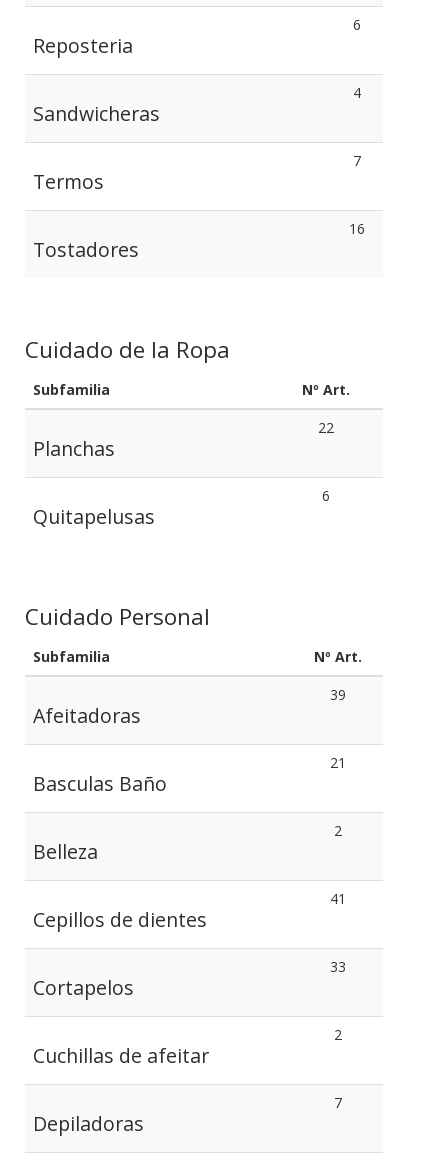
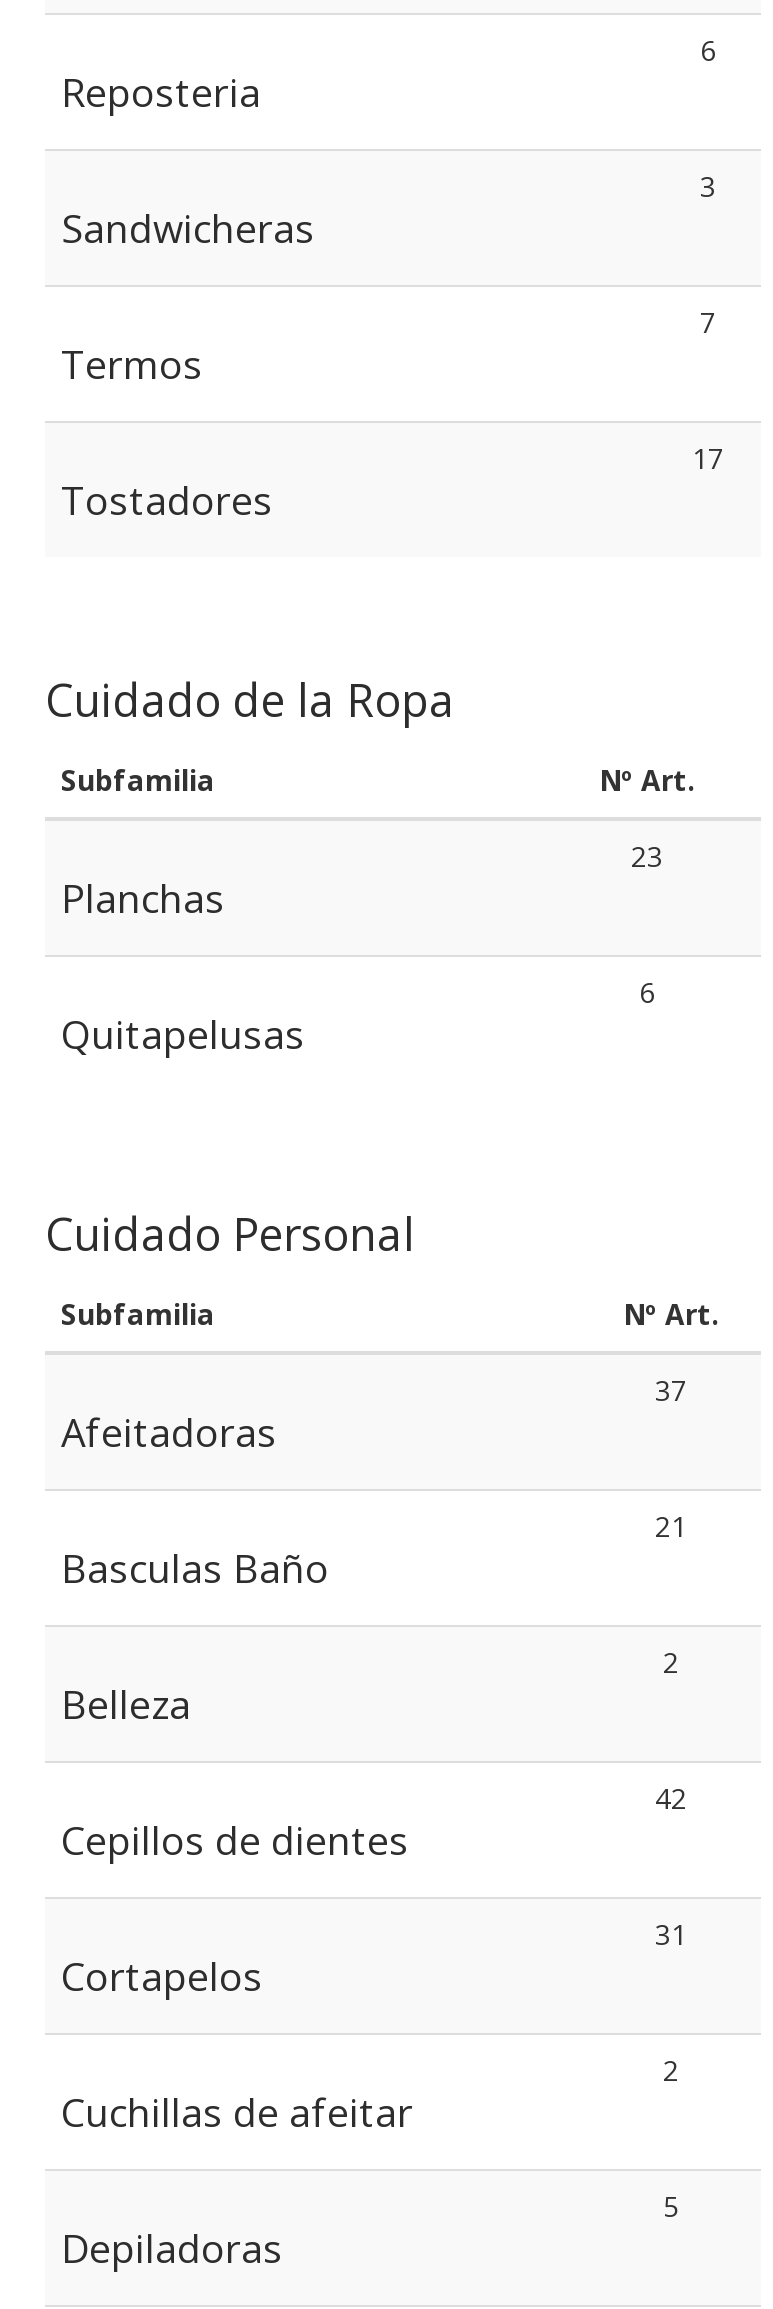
[352,83,360,102] 4 -> [700,167,716,205] 3
[348,219,364,238] 16 -> [692,439,724,477] 17
[318,418,334,437] 22 -> [631,837,663,875] 23
[330,685,346,704] 39 -> [655,1371,687,1409] 37
[330,889,346,908] 41 -> [655,1779,687,1817] 42
[330,957,346,976] 33 -> [655,1915,687,1953] 31
[334,1093,342,1112] 7 -> [663,2187,679,2225] 5

